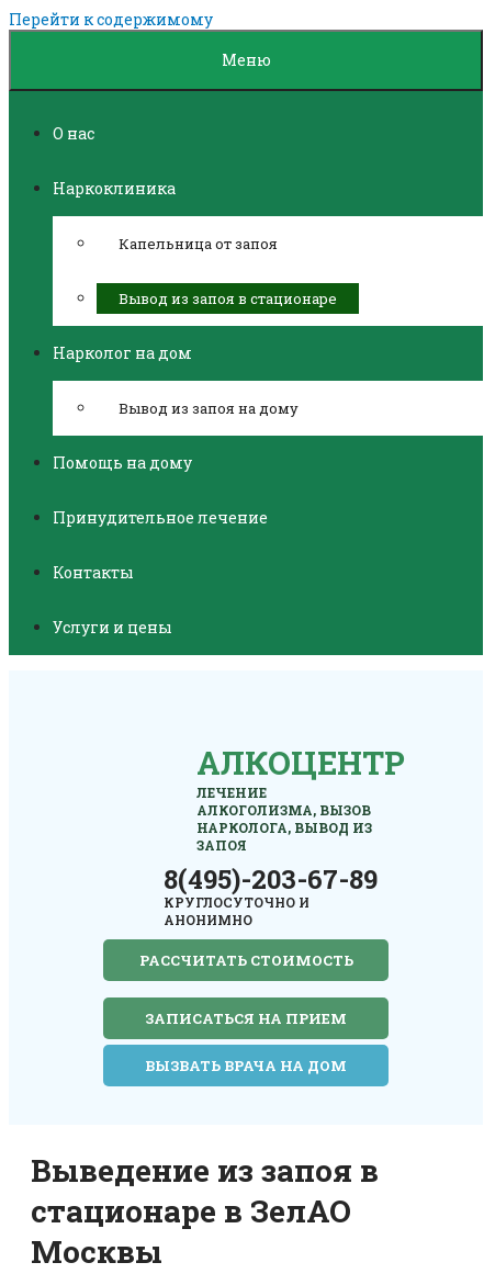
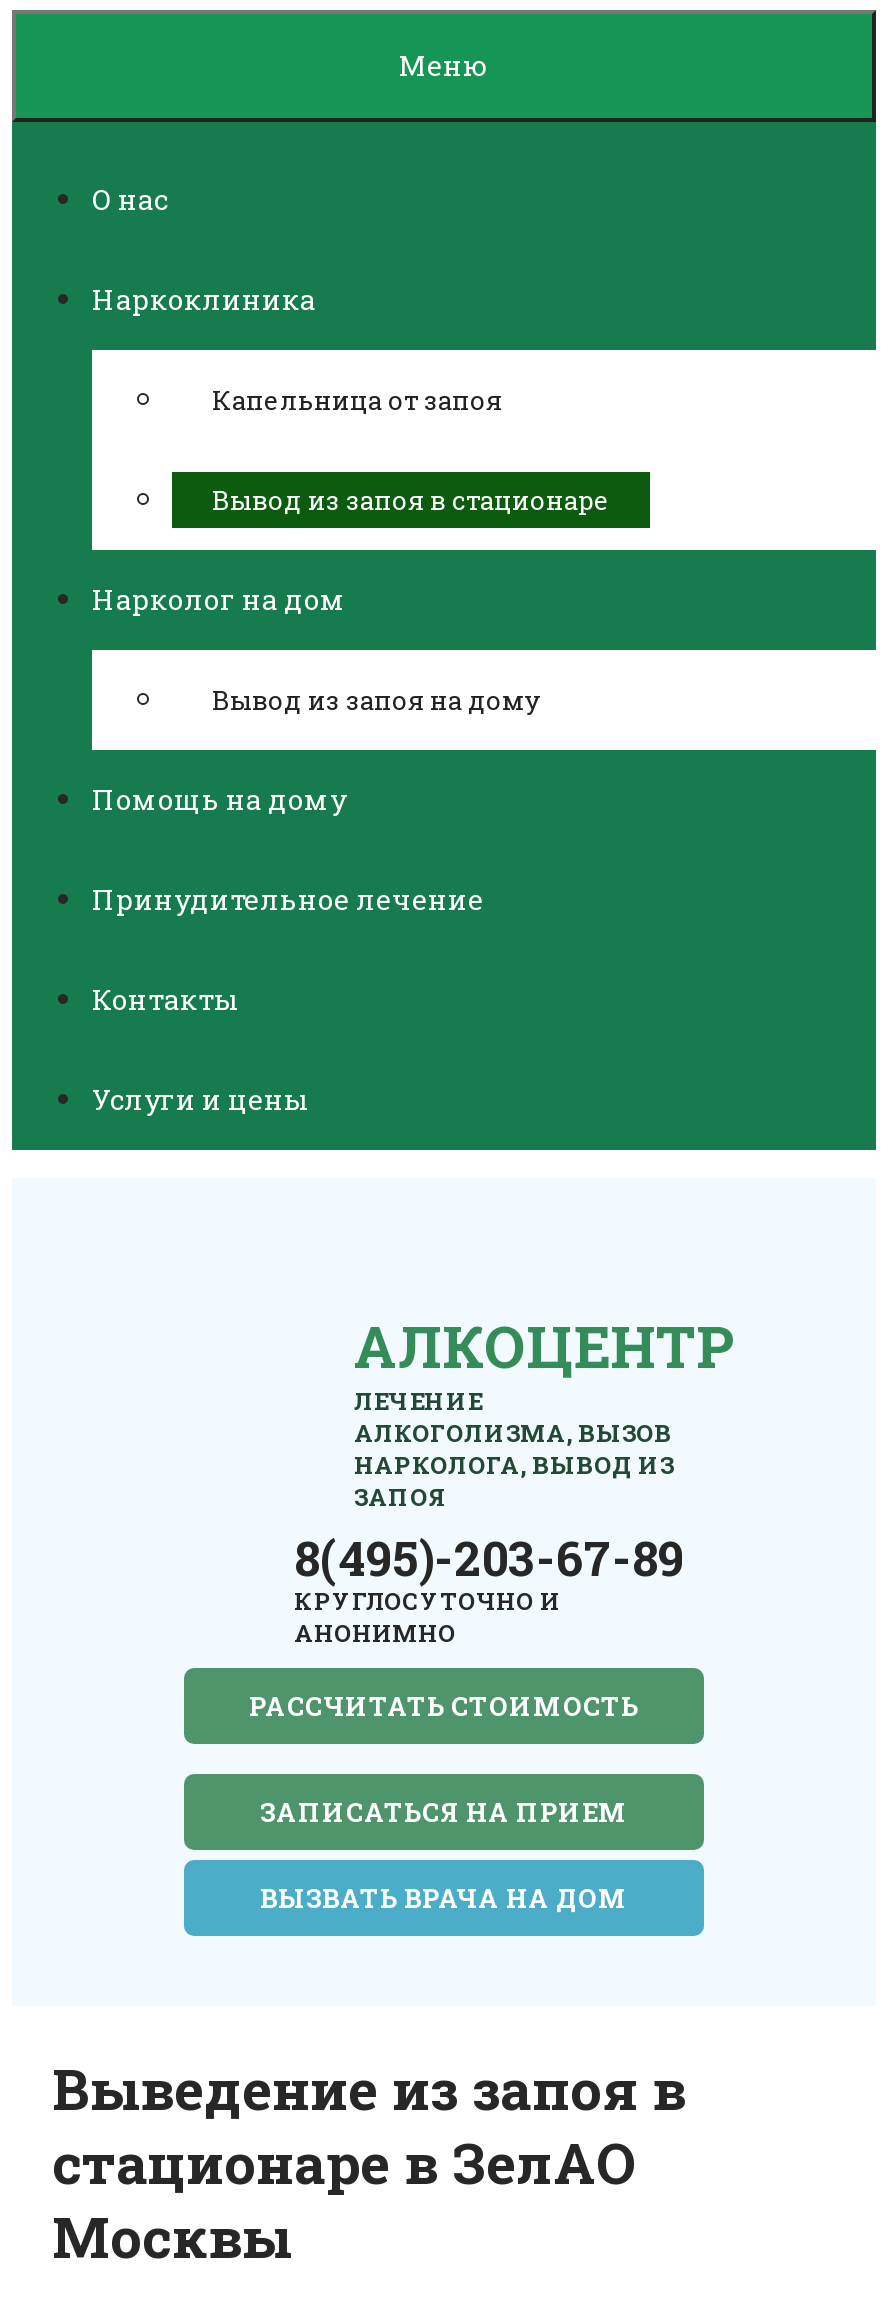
[9,9,213,30] Перейти к содержимому -> none

